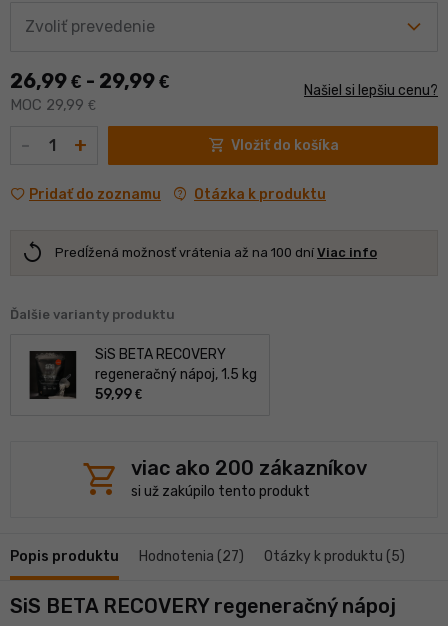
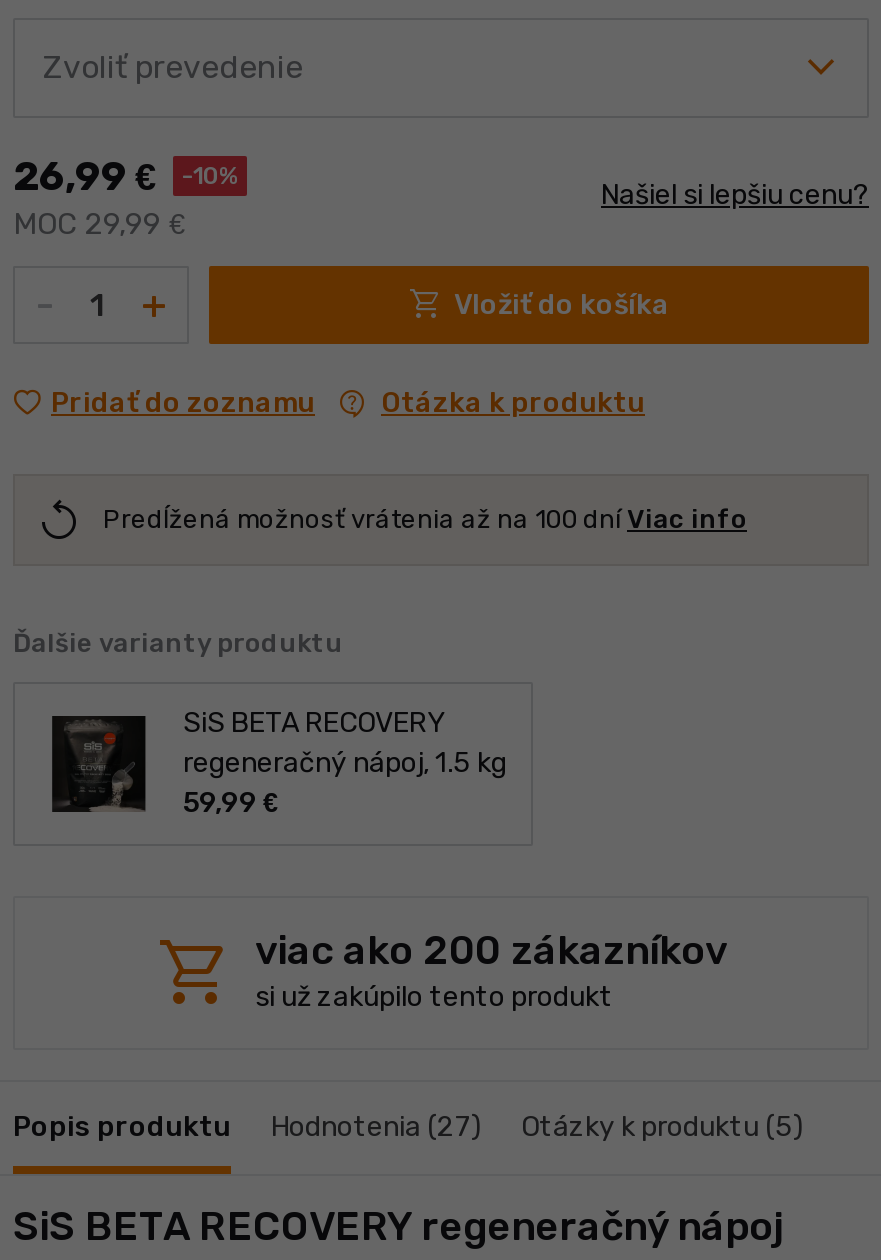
[10,69,170,93] 26,99€- 29,99€ -> [13,151,239,199] 26,99 € | -10%

